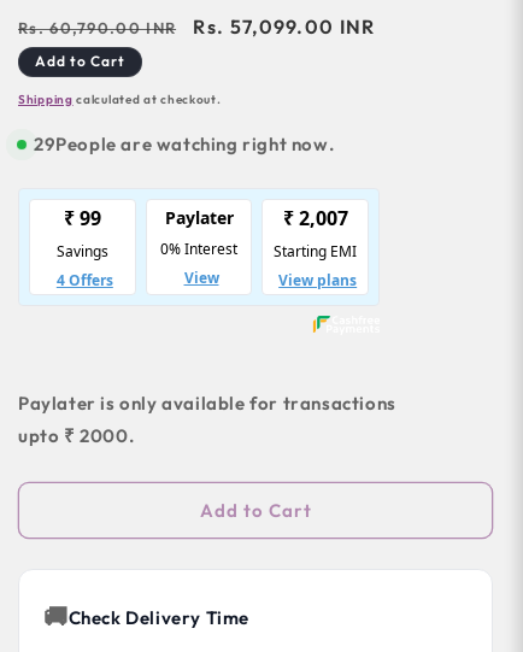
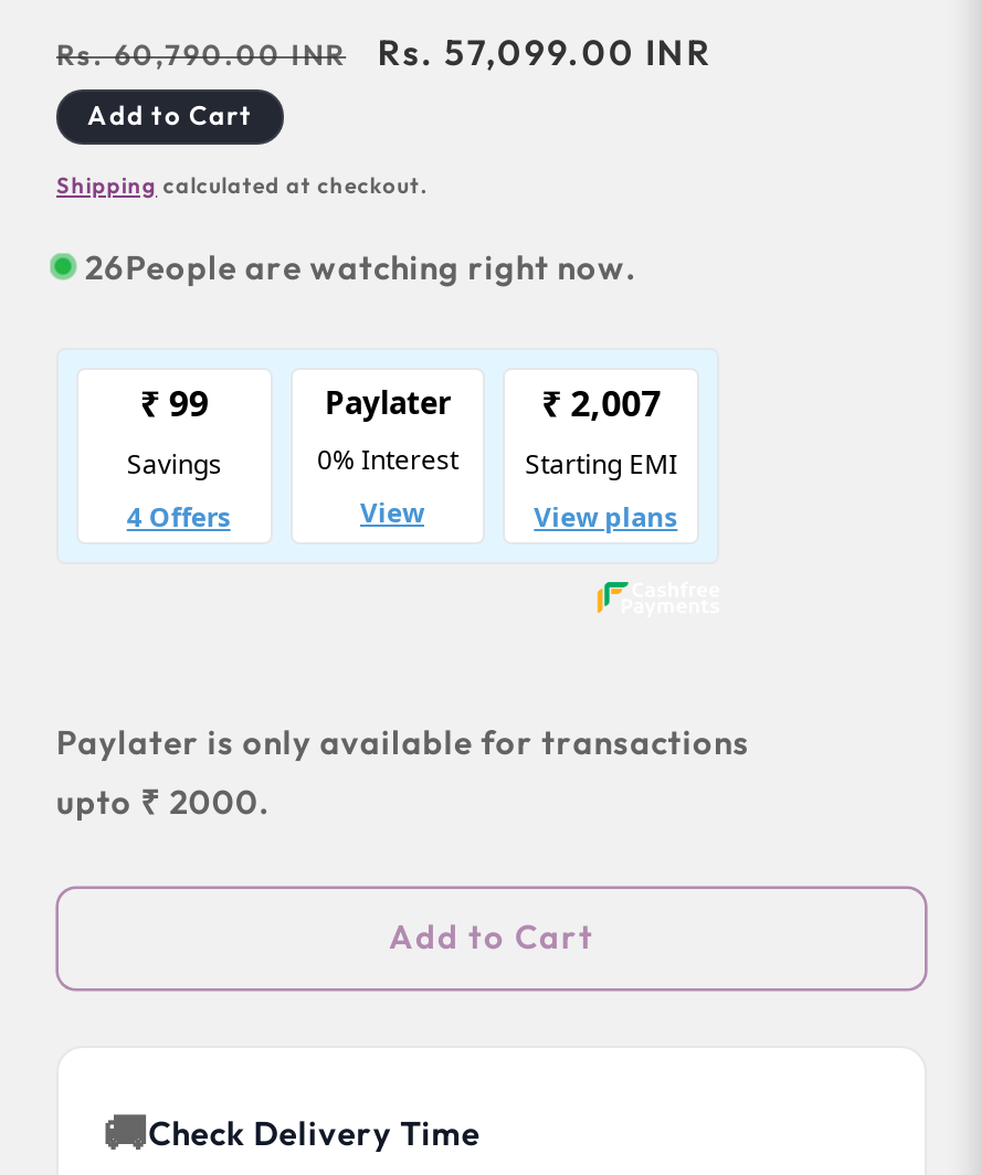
[34,133,334,156] 29People are watching right now. -> [85,246,636,288] 26People are watching right now.

